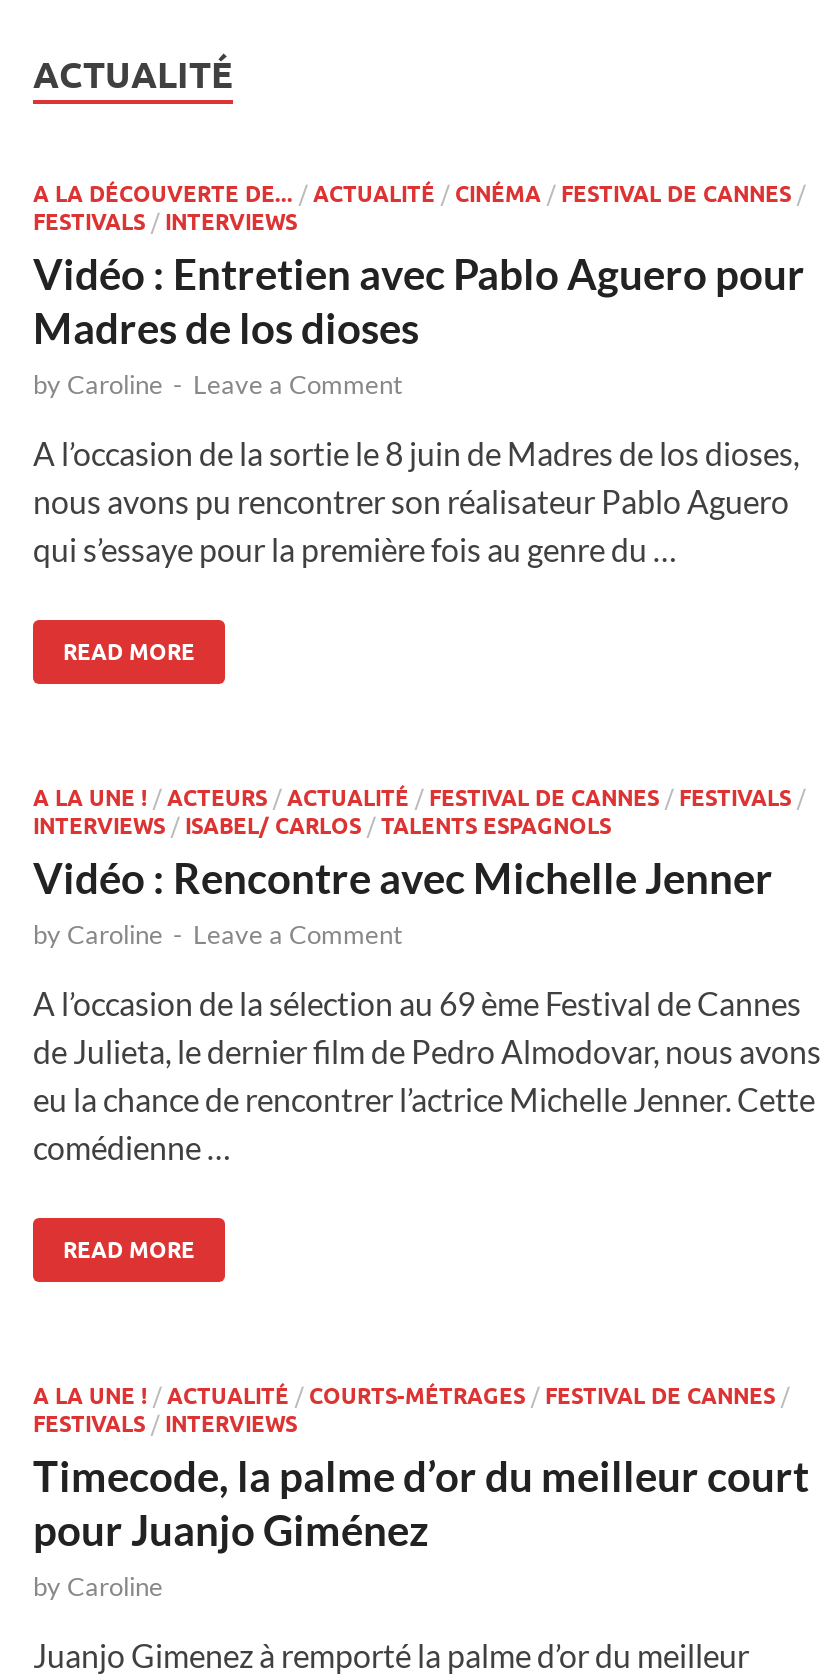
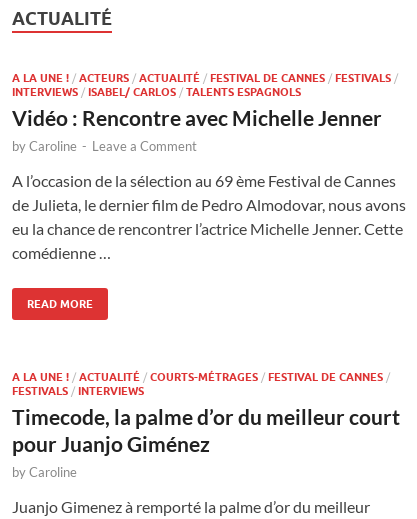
[33,181,805,667] A LA DÉCOUVERTE DE... / ACTUALITÉ / CINÉMA / FESTIVAL DE CANNES / | FESTIVALS / INTERVIEWS | Vidéo : Entretien avec Pablo Aguero pour | Madres de los dioses | by Caroline - Leave a Comment | A l’occasion de la sortie le 8 juin de Madres de los dioses, | nous avons pu rencontrer son réalisateur Pablo Aguero | qui s’essaye pour la première fois au genre du … | READ MORE -> none

